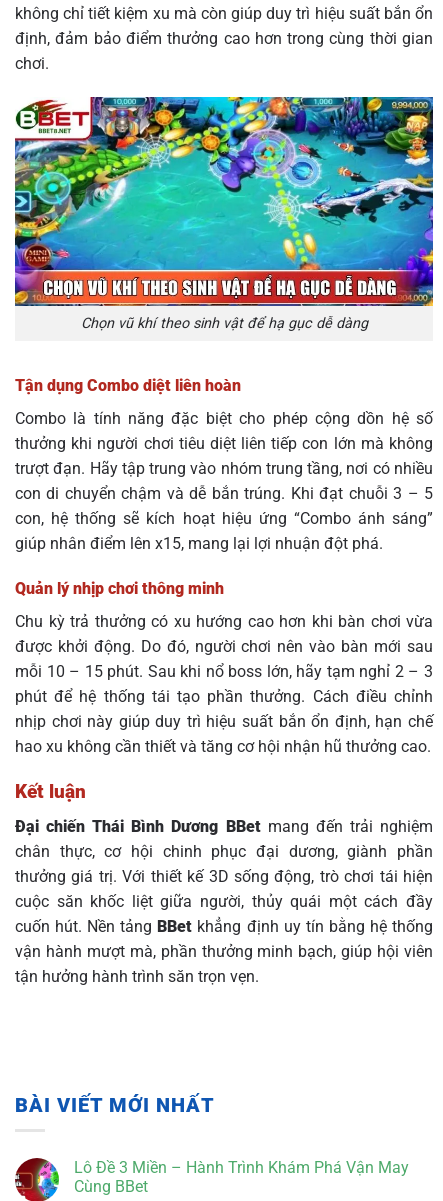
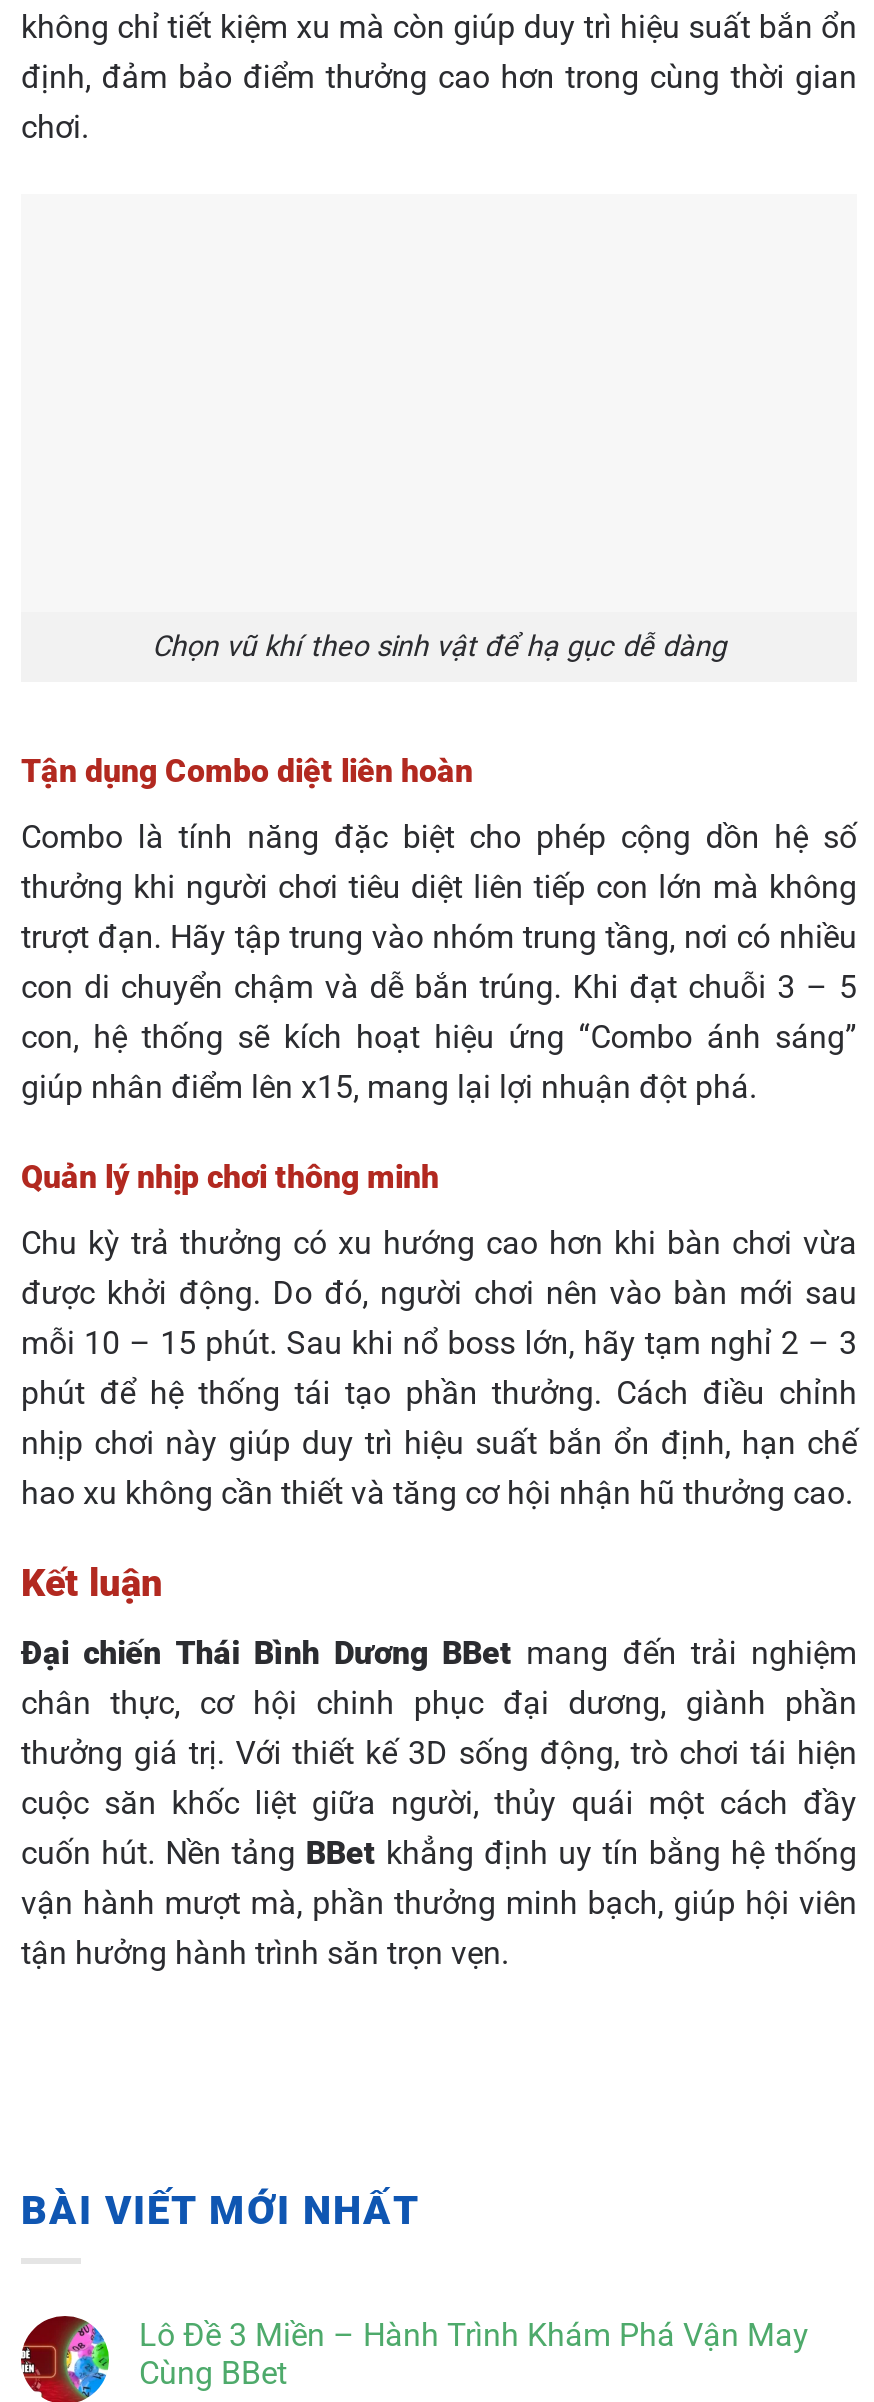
[14,96,434,307] [image] -> none

